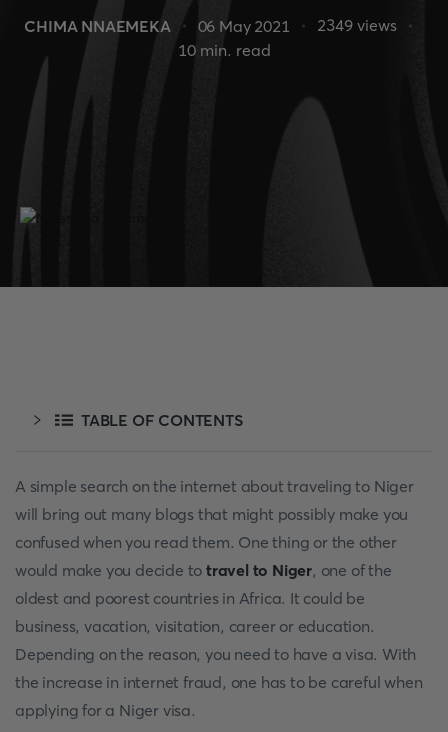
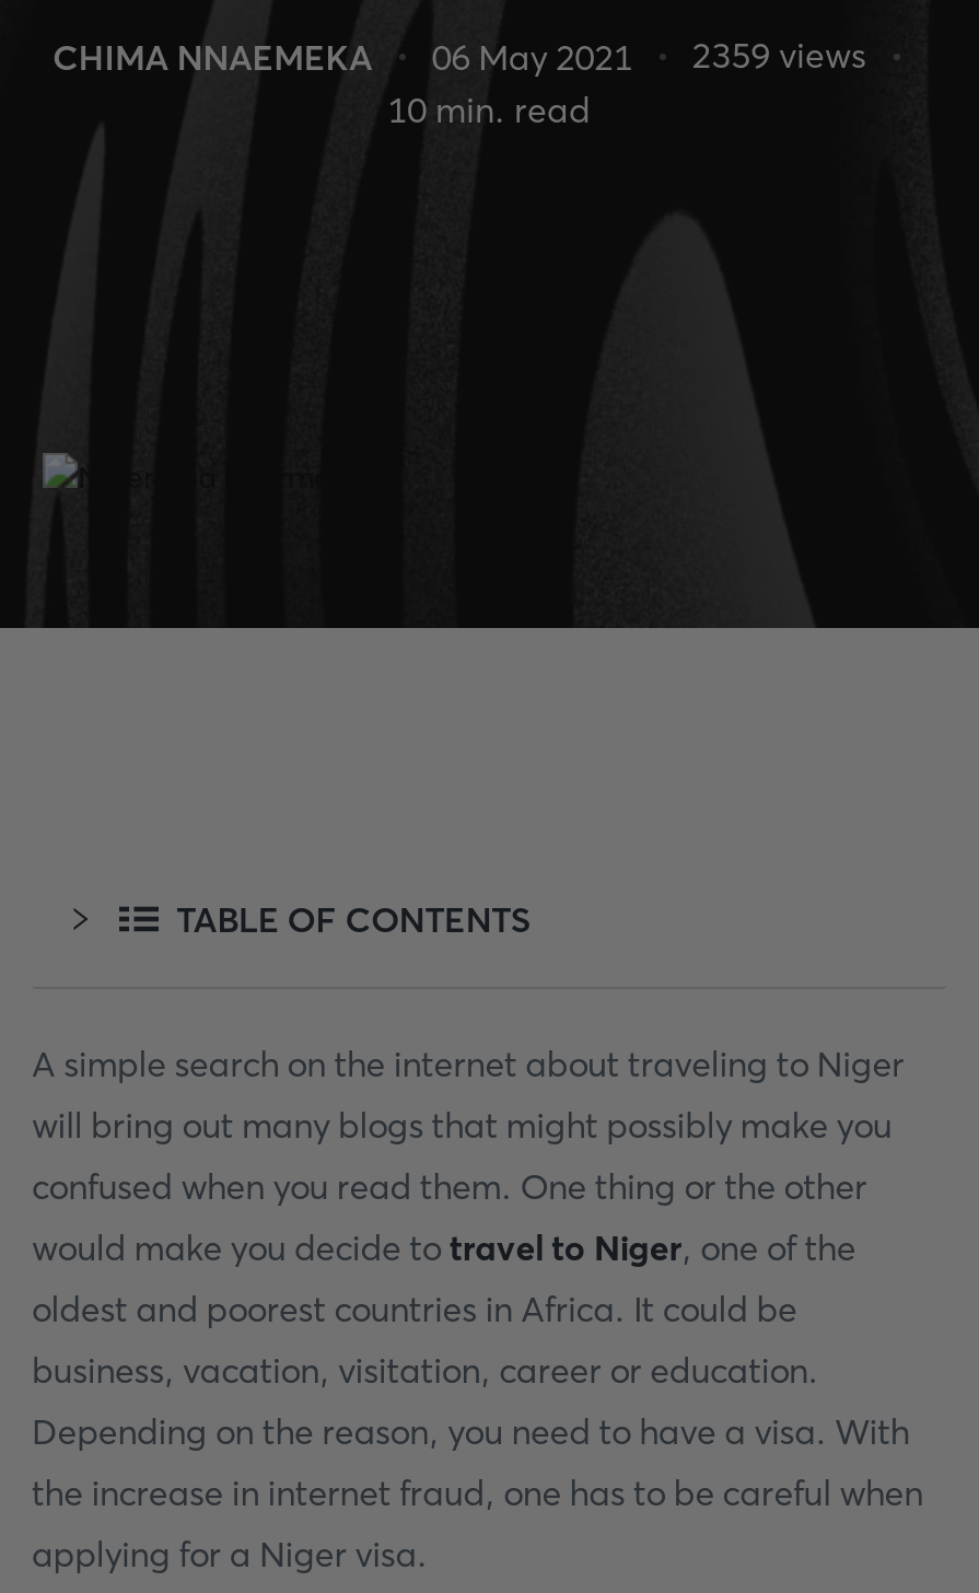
[24,15,396,35] CHIMA NNAEMEKA 06 May 2021 2349 views -> [53,33,866,78] CHIMA NNAEMEKA 06 May 2021 2359 views

